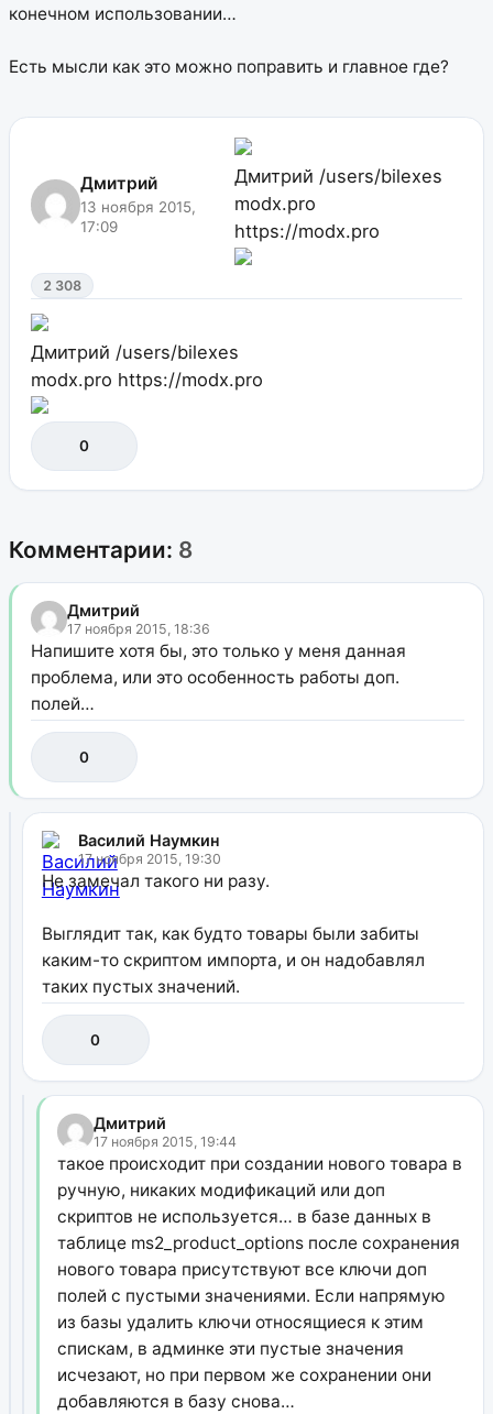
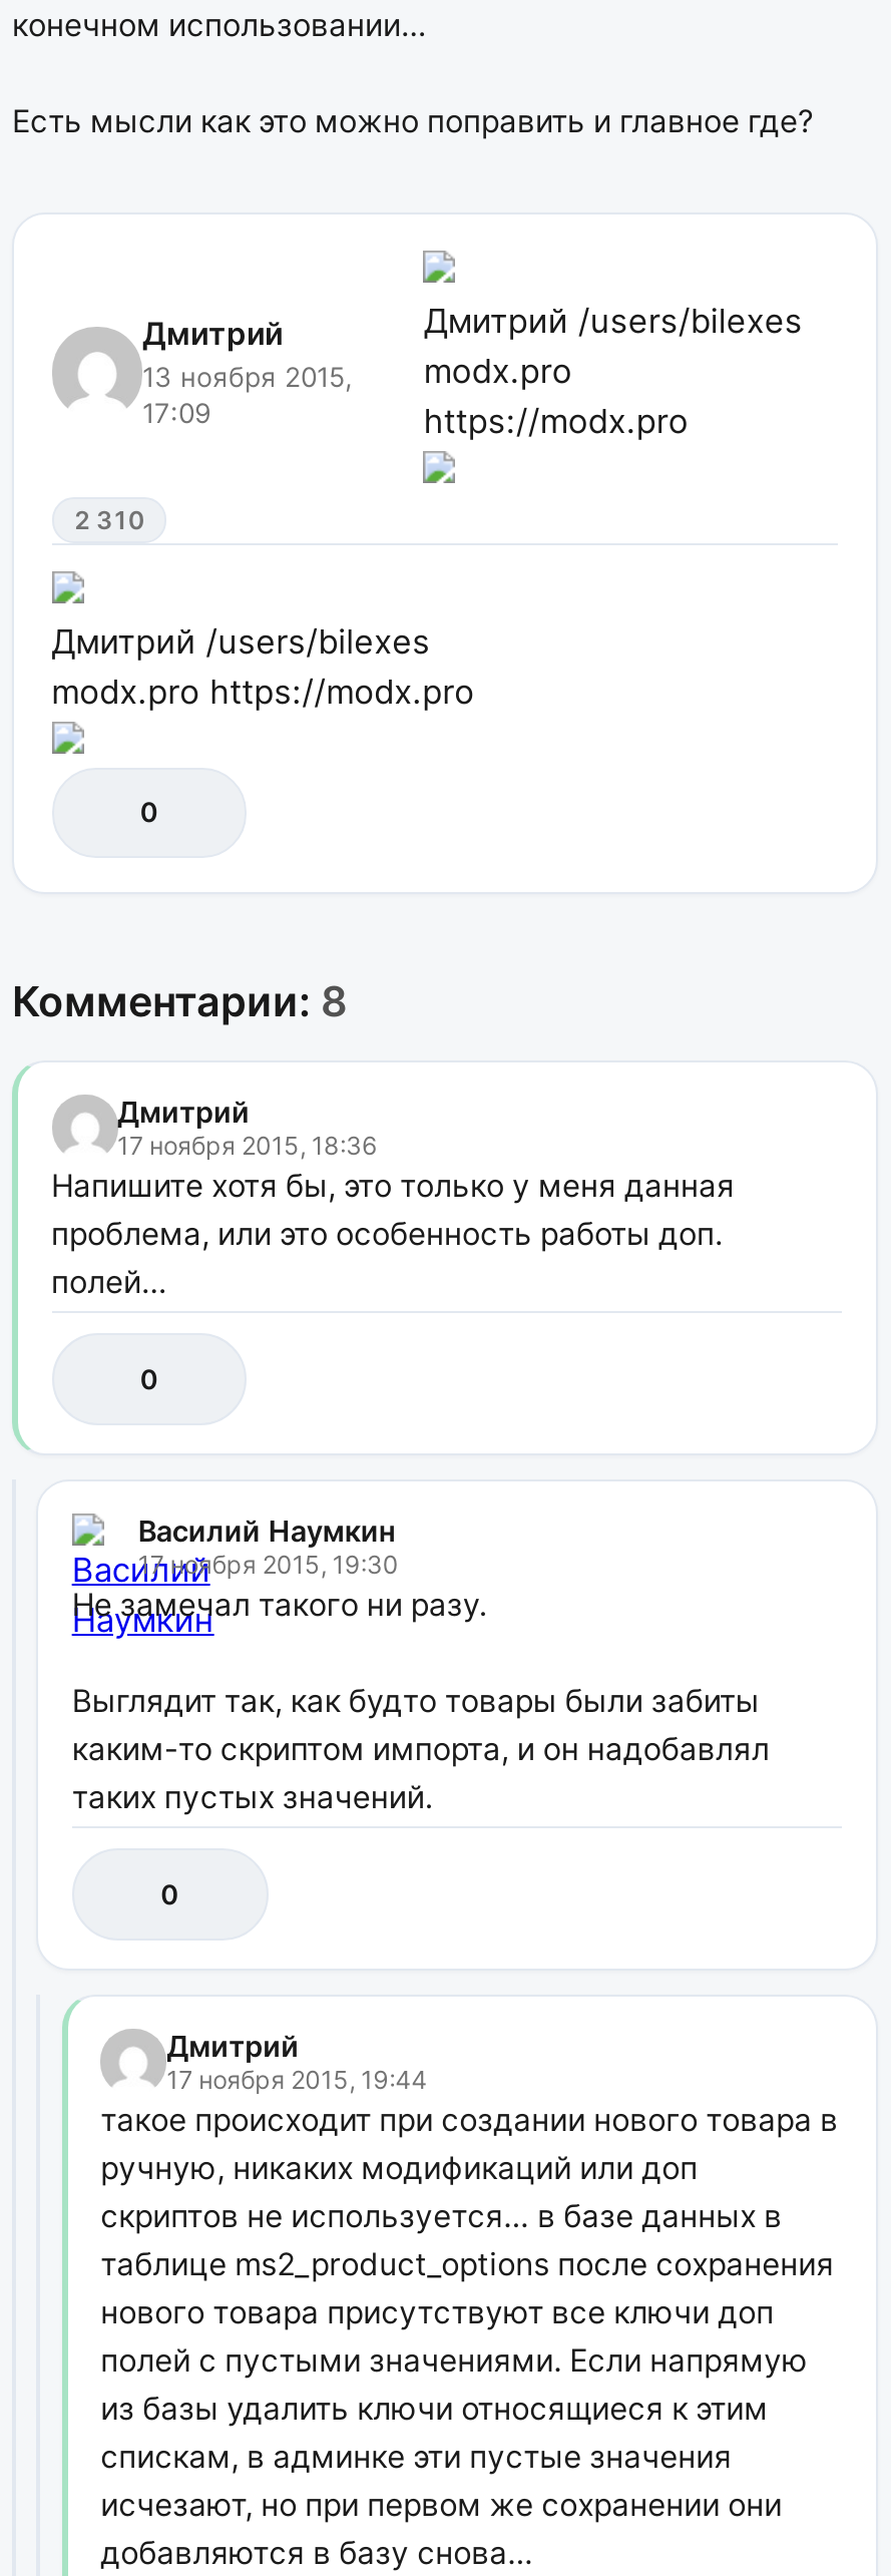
[43,278,81,294] 2 308 -> [74,506,144,536] 2 310

